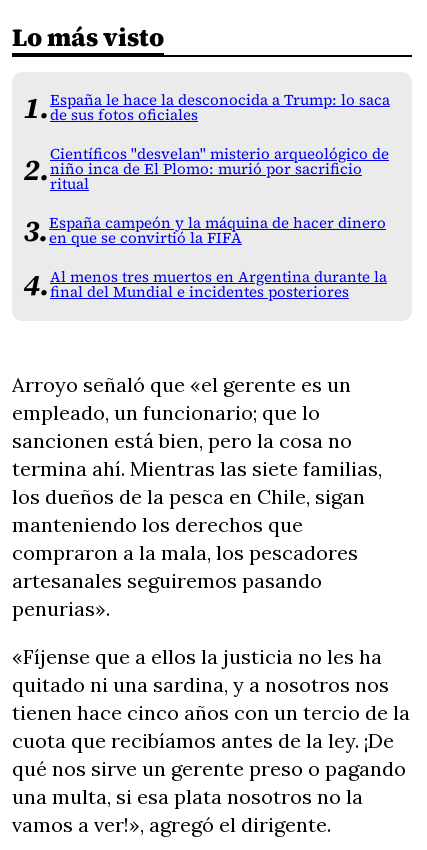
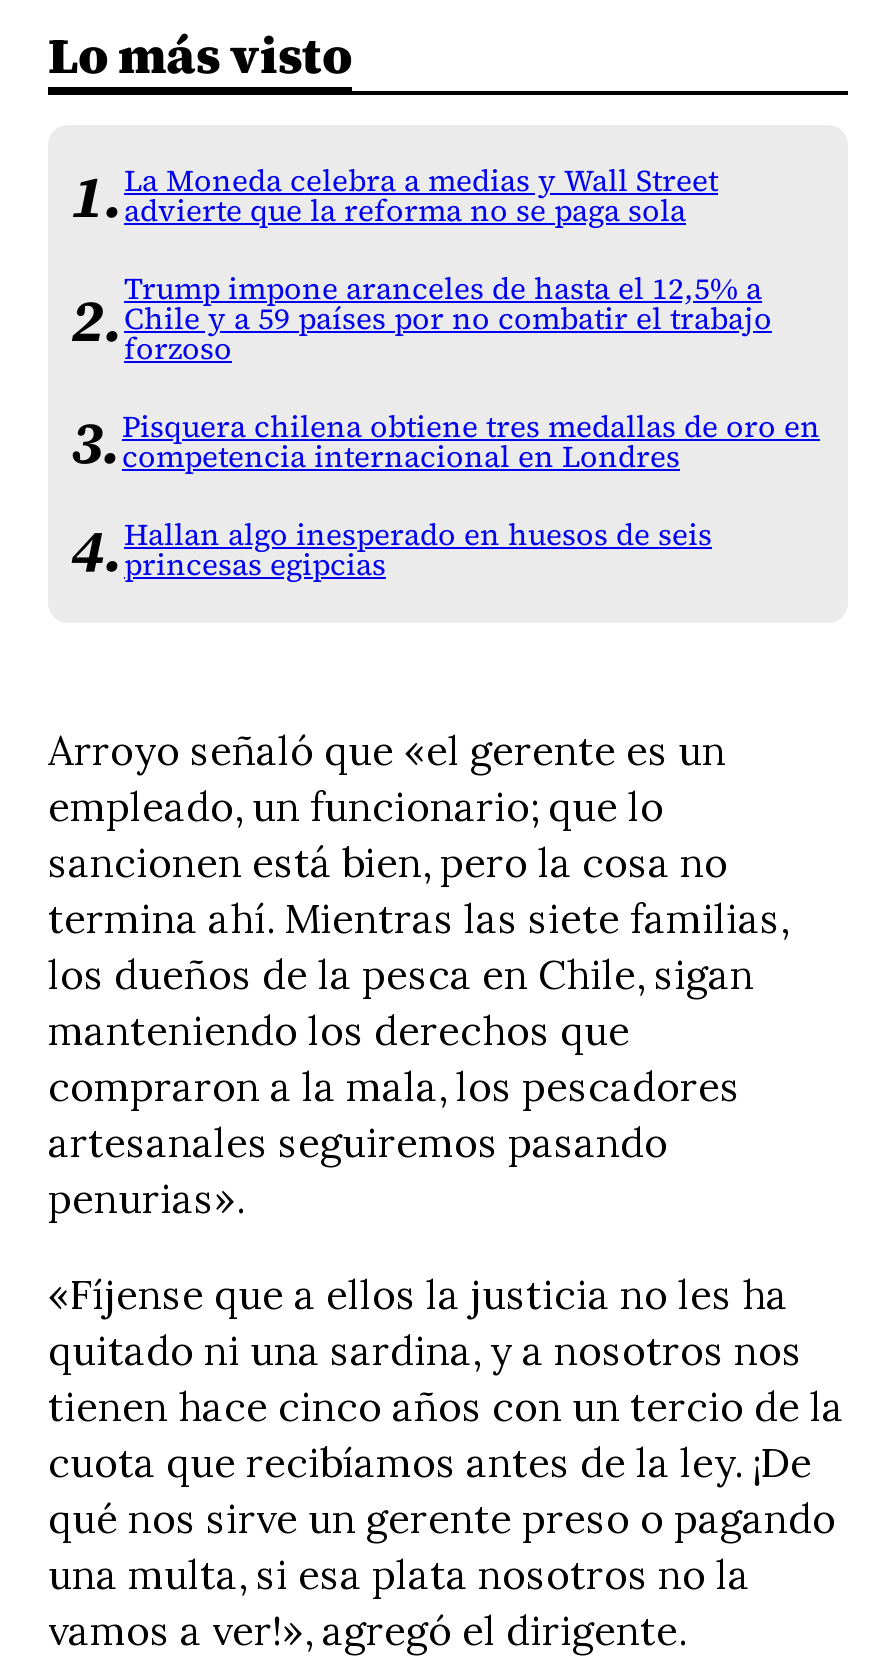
[50,90,390,125] España le hace la desconocida a Trump: lo saca | de sus fotos oficiales -> [124,162,718,232] La Moneda celebra a medias y Wall Street | advierte que la reforma no se paga sola
[50,144,389,194] Científicos "desvelan" misterio arqueológico de | niño inca de El Plomo: murió por sacrificio | ritual -> [124,270,772,370] Trump impone aranceles de hasta el 12,5% a | Chile y a 59 países por no combatir el trabajo | forzoso
[49,213,386,248] España campeón y la máquina de hacer dinero | en que se convirtió la FIFA -> [122,408,820,478] Pisquera chilena obtiene tres medallas de oro en | competencia internacional en Londres
[50,267,387,302] Al menos tres muertos en Argentina durante la | final del Mundial e incidentes posteriores -> [124,516,712,586] Hallan algo inesperado en huesos de seis | princesas egipcias

